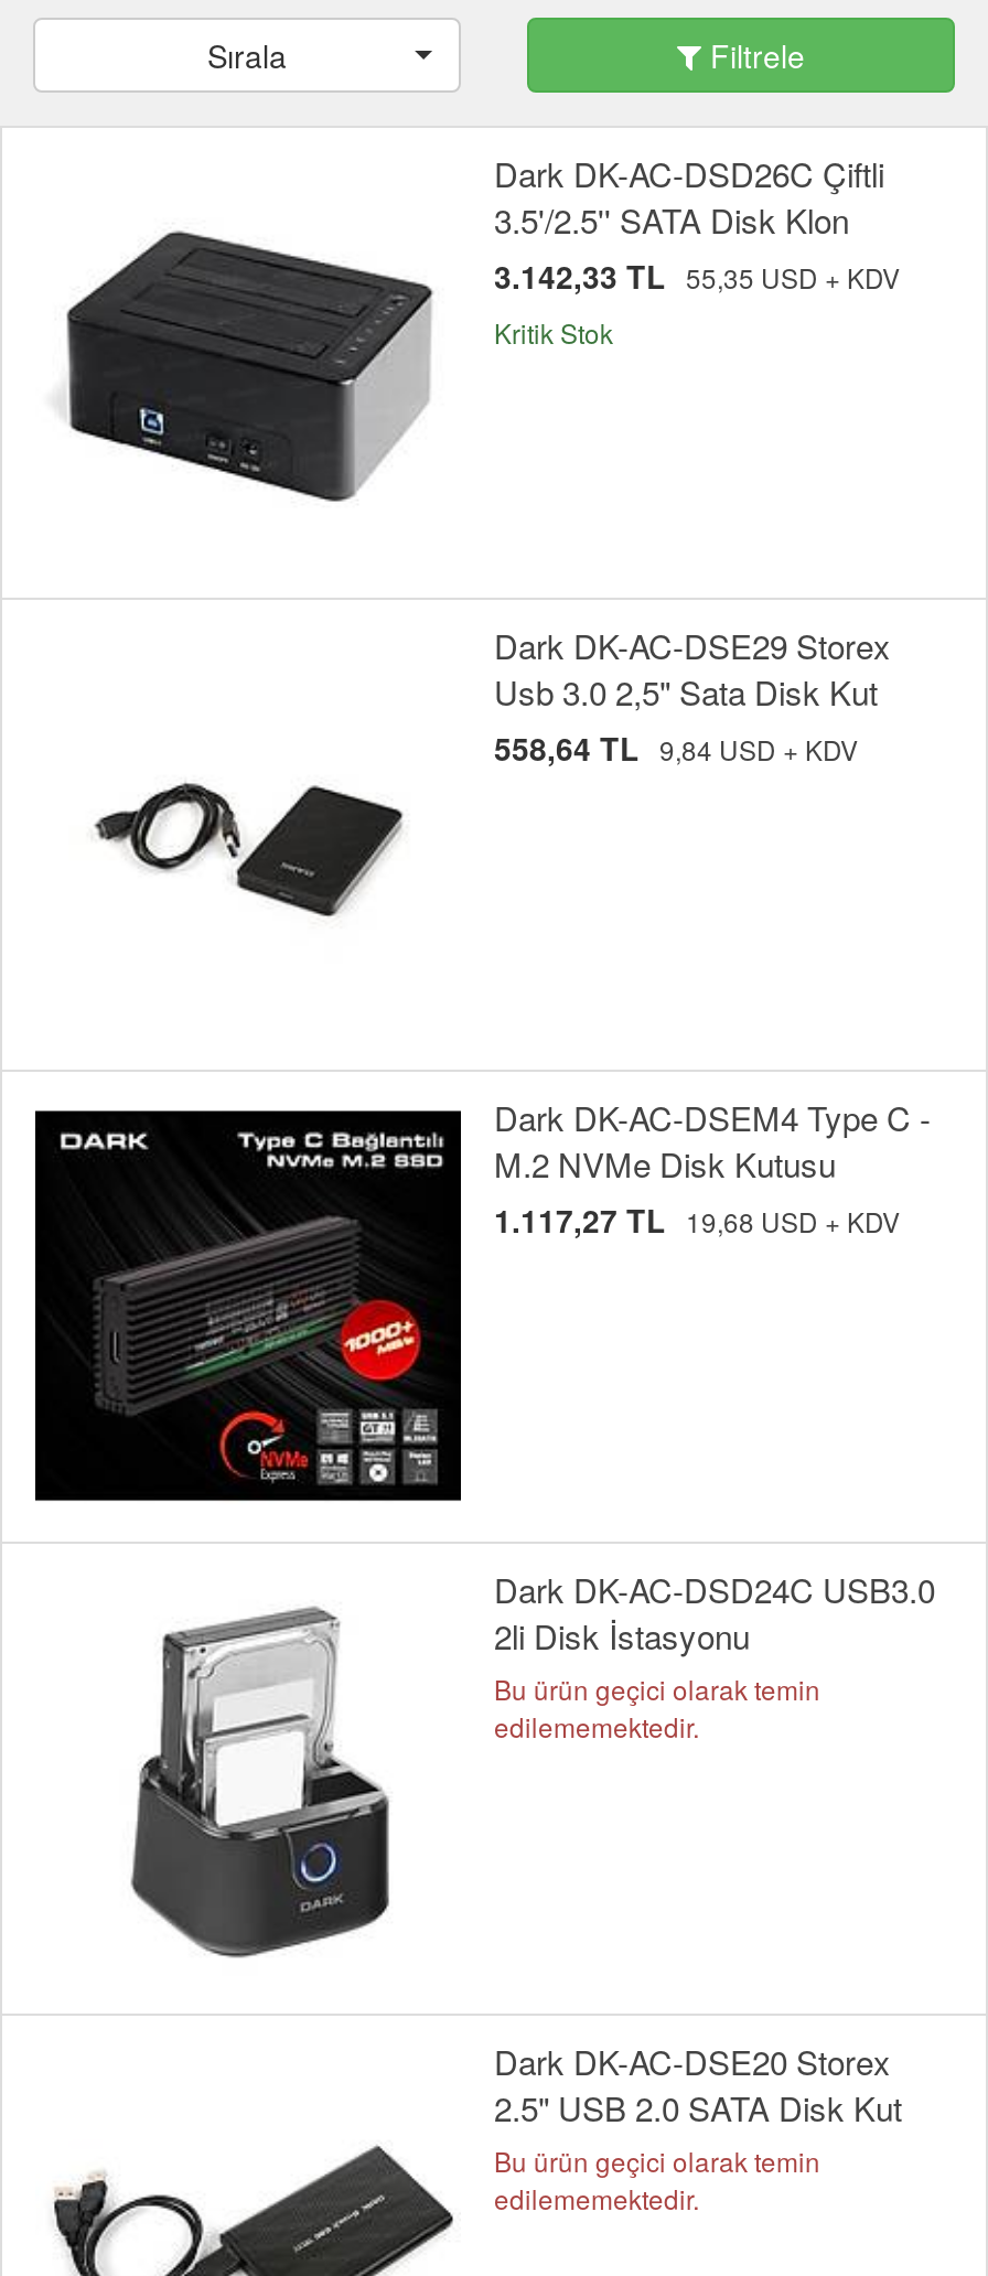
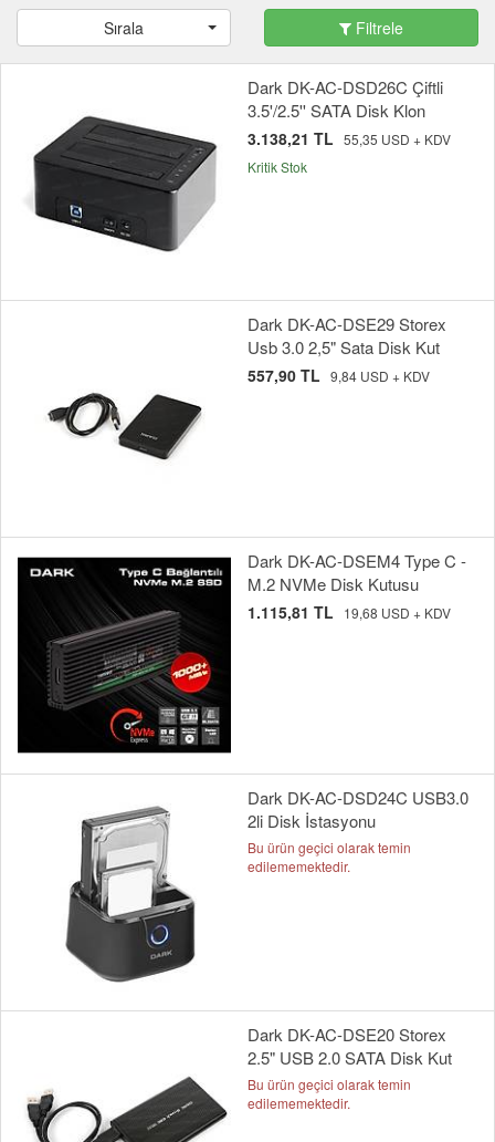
[494,254,900,298] 3.142,33 TL 55,35 USD + KDV -> [247,128,451,150] 3.138,21 TL 55,35 USD + KDV
[494,726,858,770] 558,64 TL 9,84 USD + KDV -> [247,364,430,387] 557,90 TL 9,84 USD + KDV
[494,1198,900,1242] 1.117,27 TL 19,68 USD + KDV -> [247,601,451,623] 1.115,81 TL 19,68 USD + KDV

